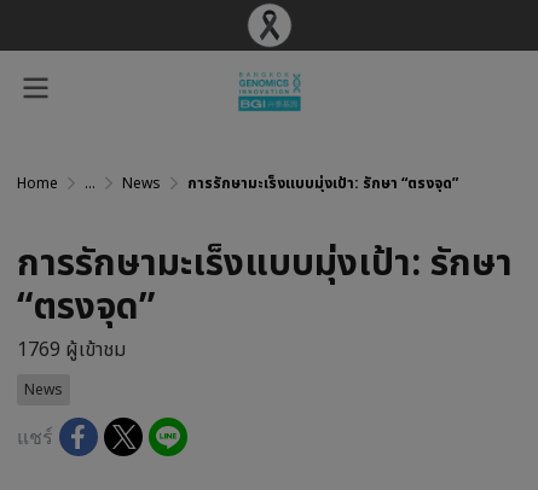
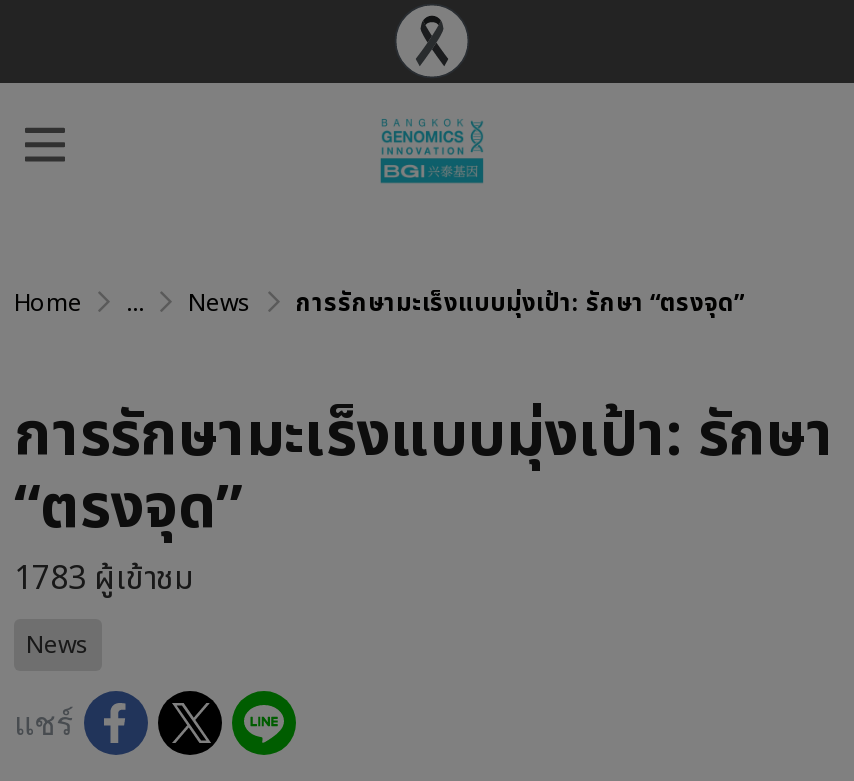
[17,336,126,364] 1769 ผู้เข้าชม -> [14,555,194,603] 1783 ผู้เข้าชม

